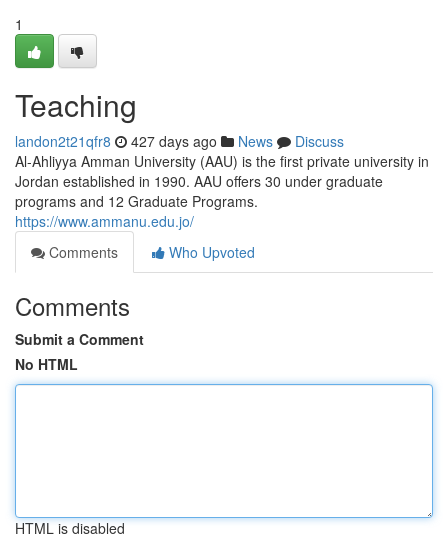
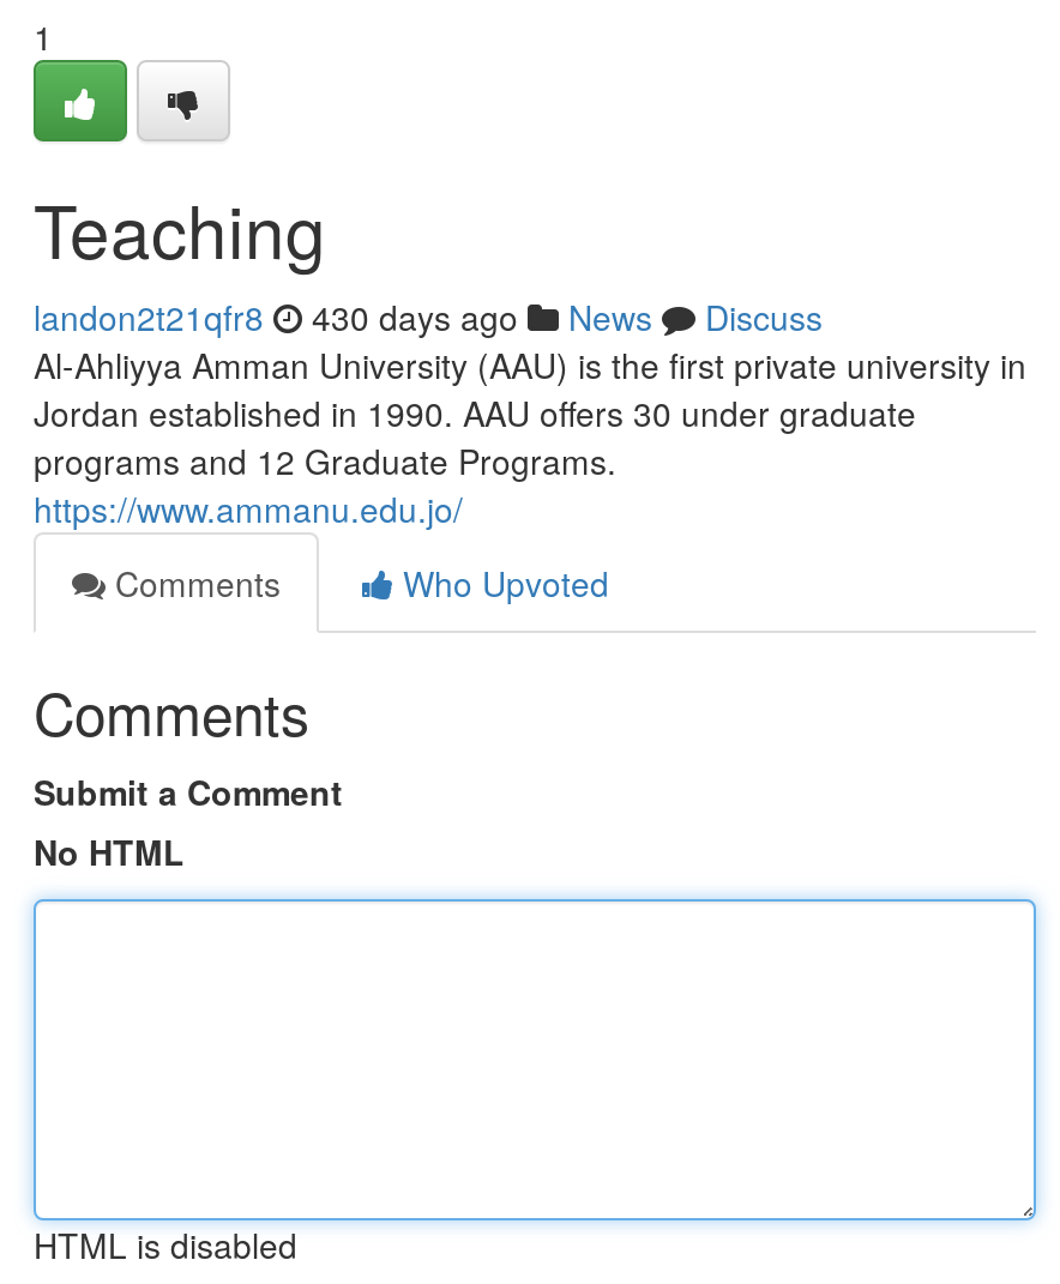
[15,131,344,151] landon2t21qfr8 427 days ago News Discuss -> [34,293,823,340] landon2t21qfr8 430 days ago News Discuss

